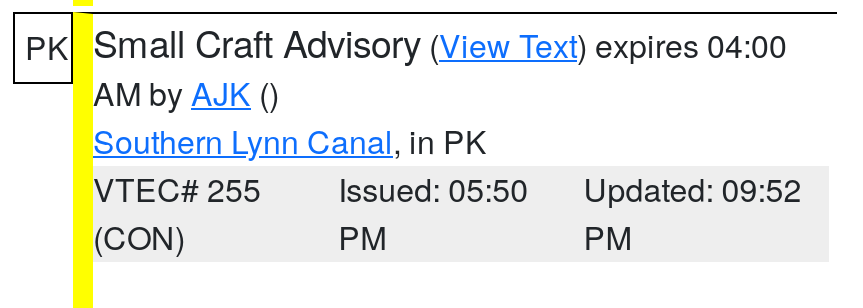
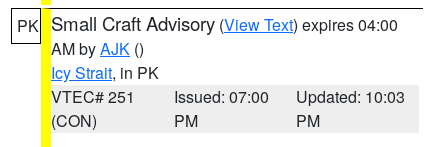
[93,118,487,212] Southern Lynn Canal, in PK | VTEC# 255 -> [51,61,159,108] Icy Strait, in PK | VTEC# 251
[338,166,528,212] Issued: 05:50 -> [174,85,269,108] Issued: 07:00
[583,166,801,212] Updated: 09:52 -> [296,85,405,108] Updated: 10:03

